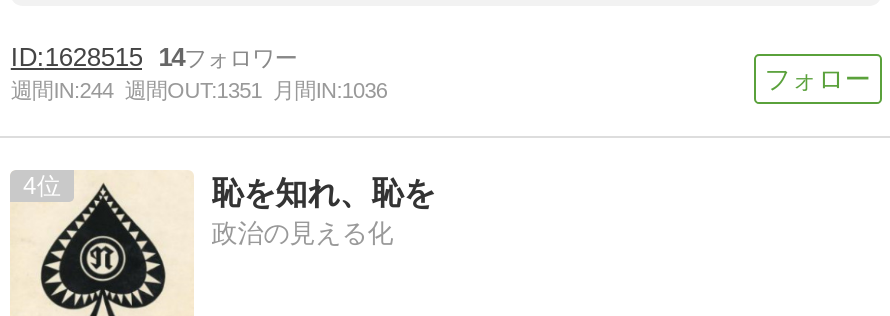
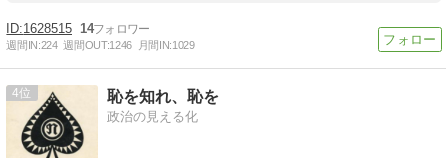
[11,77,387,101] 週間IN:244 週間OUT:1351 月間IN:1036 -> [6,39,194,51] 週間IN:224 週間OUT:1246 月間IN:1029

